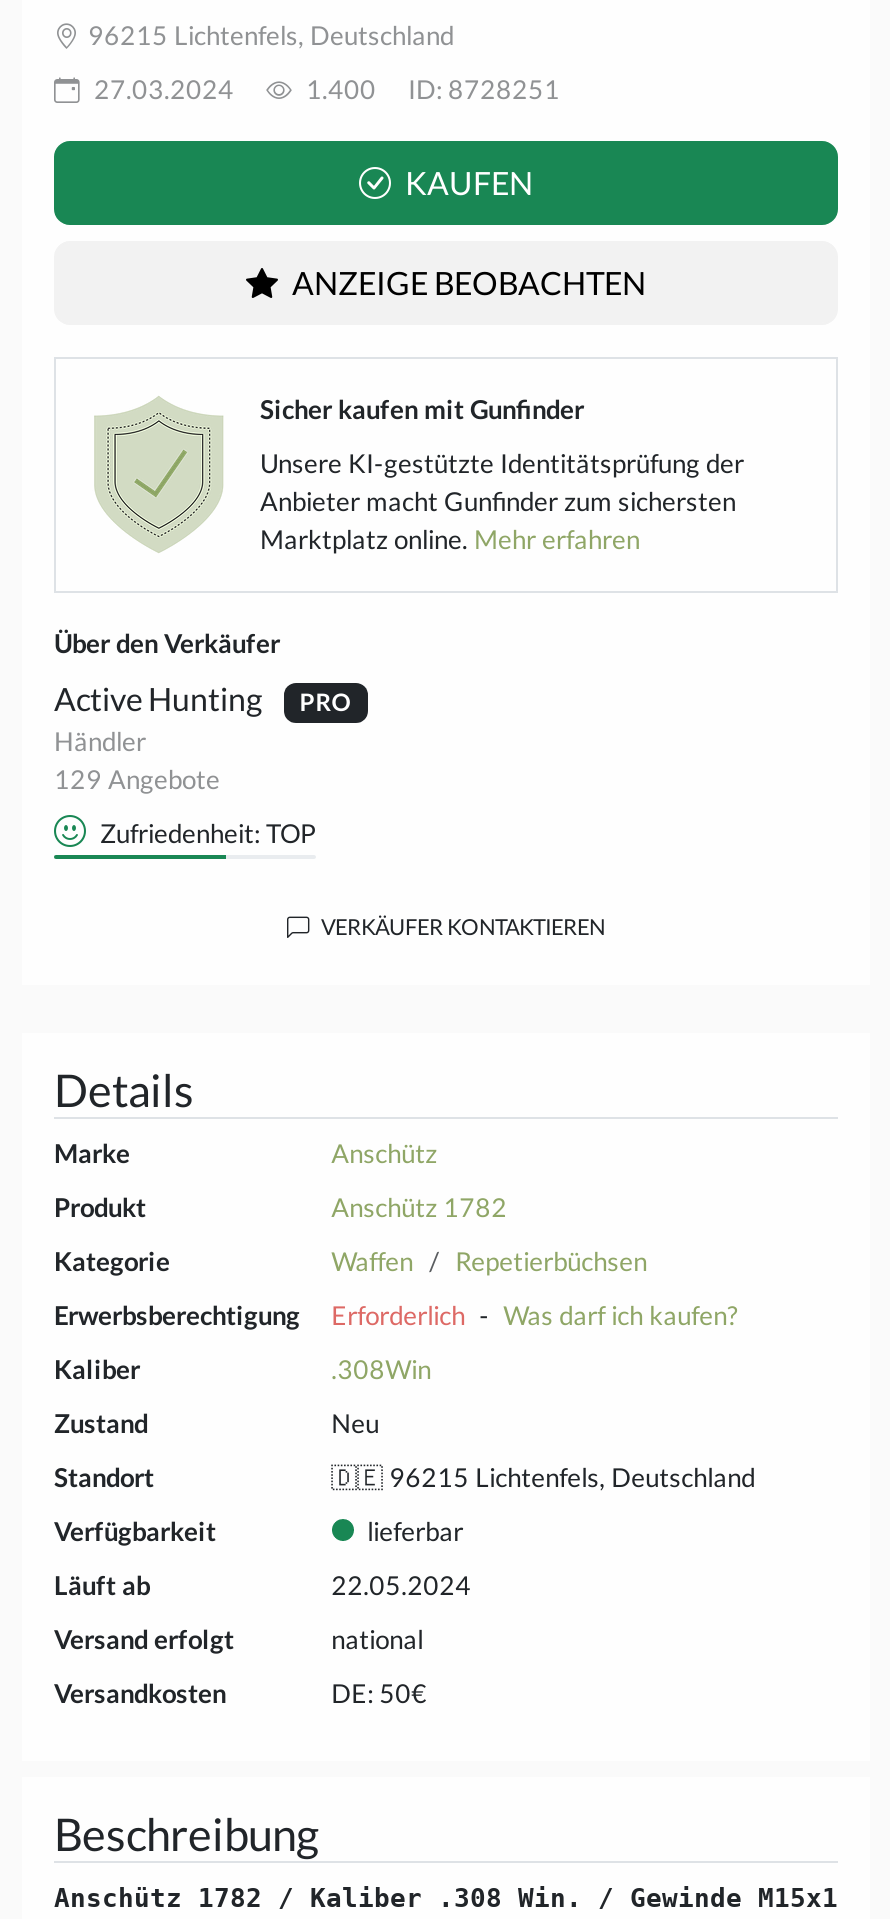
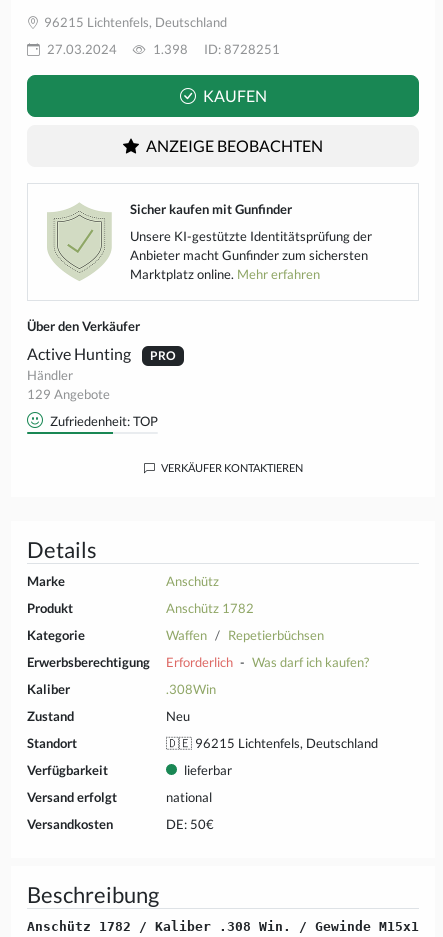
[300,73,560,105] 1.400 ID: 8728251 -> [150,41,280,57] 1.398 ID: 8728251
[54,1569,471,1601] Läuft ab | 22.05.2024 -> none

